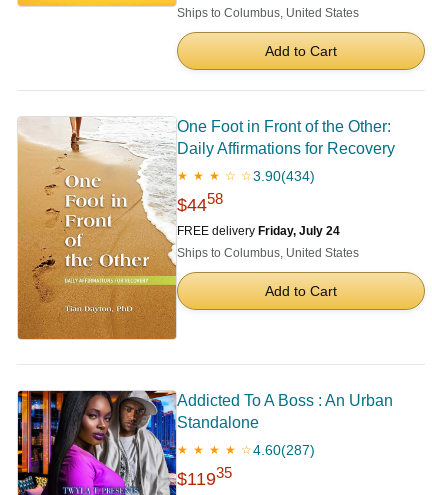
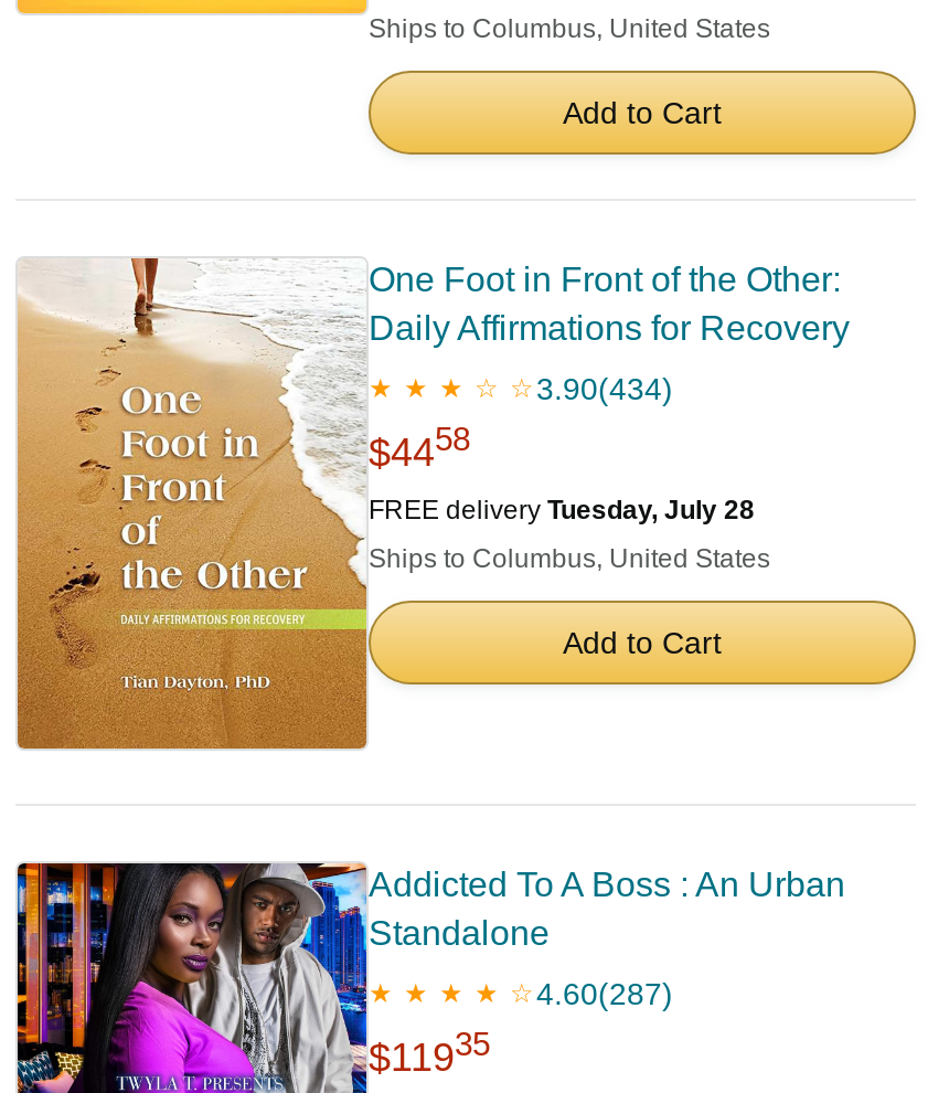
[177,224,340,238] FREE delivery Friday, July 24 -> [369,496,755,527] FREE delivery Tuesday, July 28

